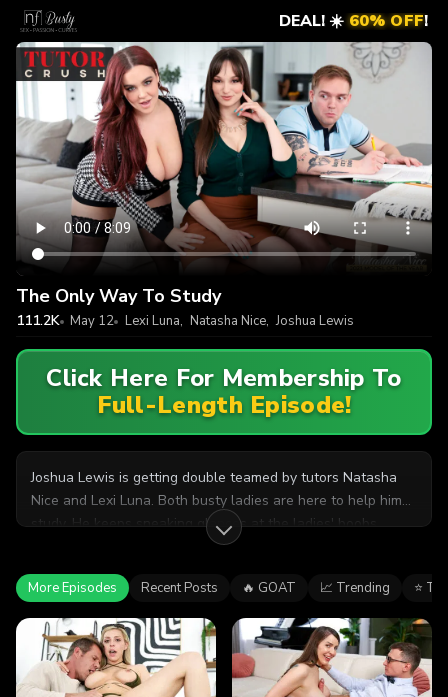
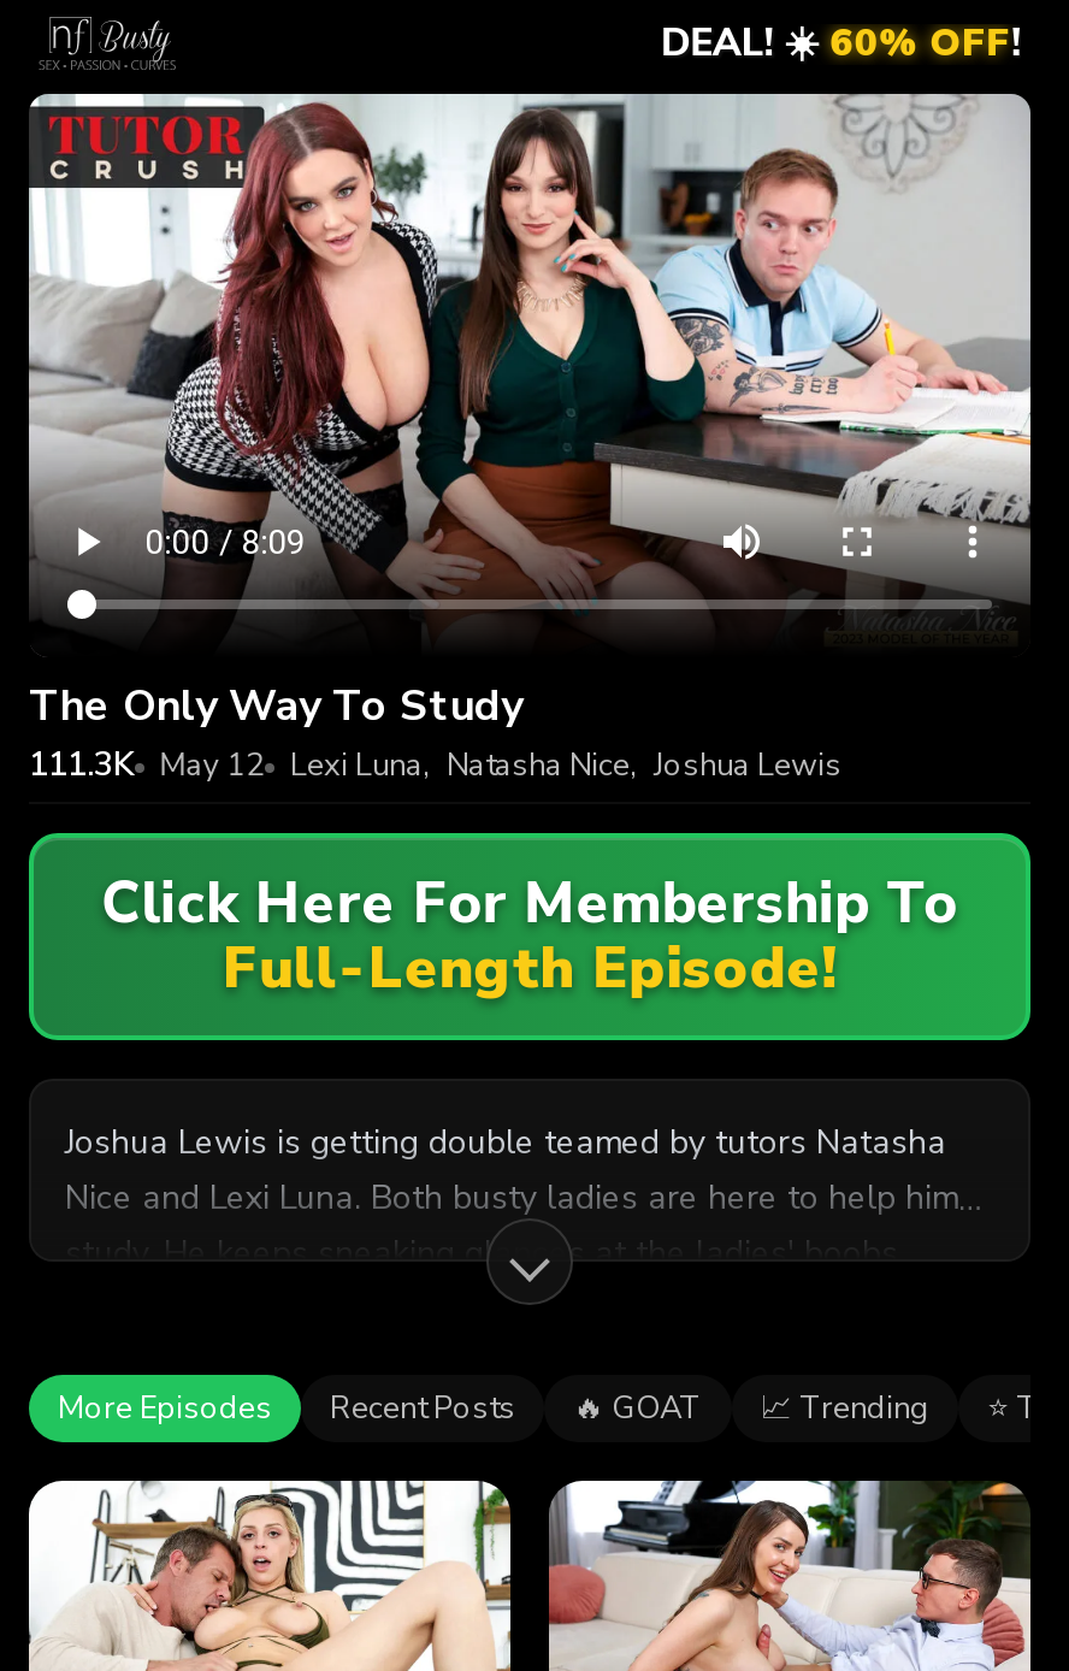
[16,311,353,330] 111.2K May 12 Lexi Luna, Natasha Nice, Joshua Lewis -> [29,743,841,789] 111.3K May 12 Lexi Luna, Natasha Nice, Joshua Lewis

